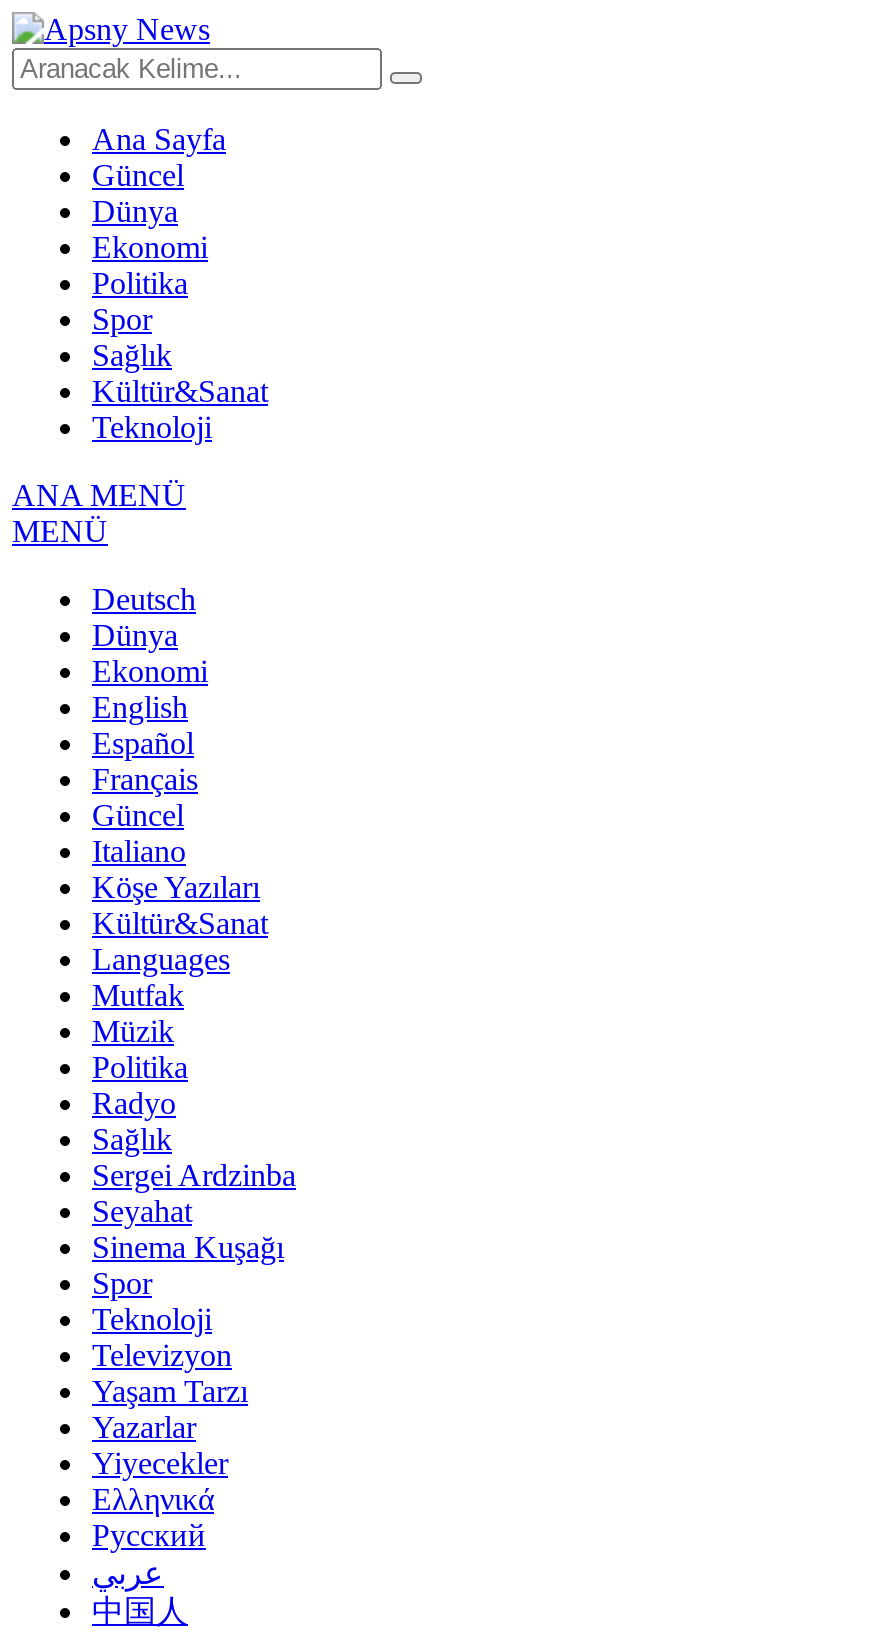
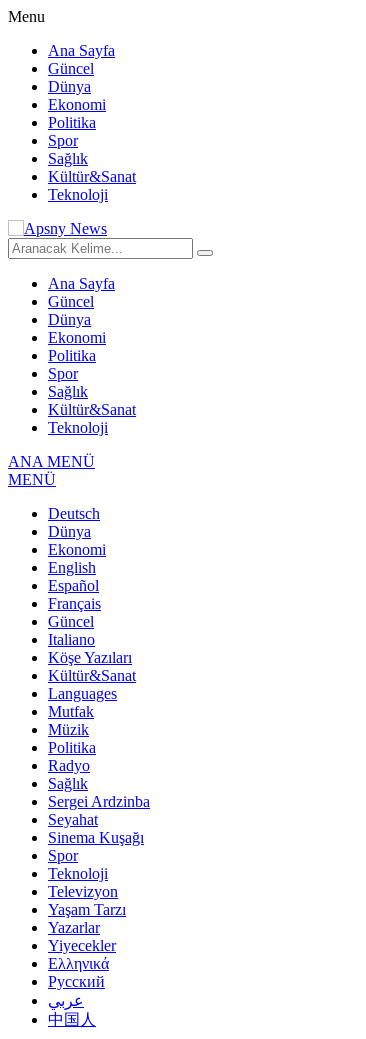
none -> [8,8,136,203] Menu | Ana Sayfa | Güncel | Dünya | Ekonomi | Politika | Spor | Sağlık | Kültür&Sanat | Teknoloji

